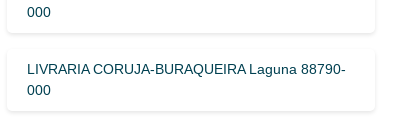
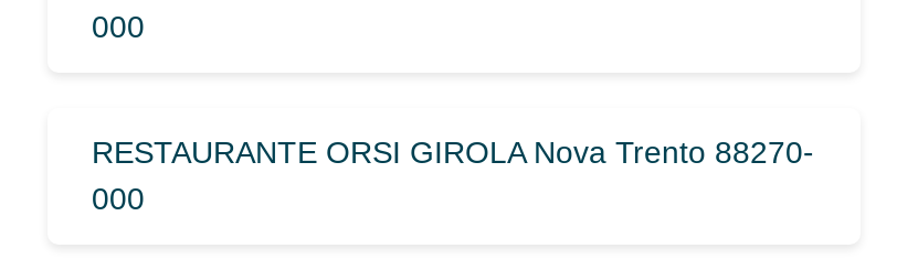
[27,61,346,77] LIVRARIA CORUJA-BURAQUEIRA Laguna 88790- -> [92,134,814,169] RESTAURANTE ORSI GIROLA Nova Trento 88270-

